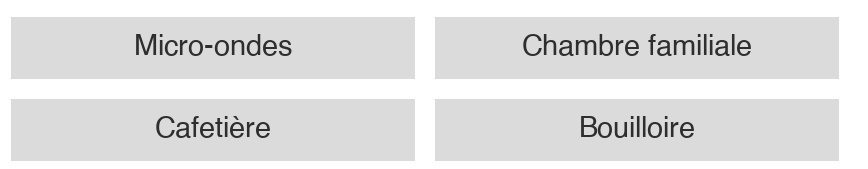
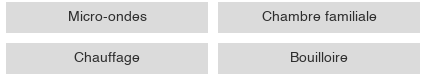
[155,116,271,144] Cafetière -> [74,51,140,65] Chauffage

